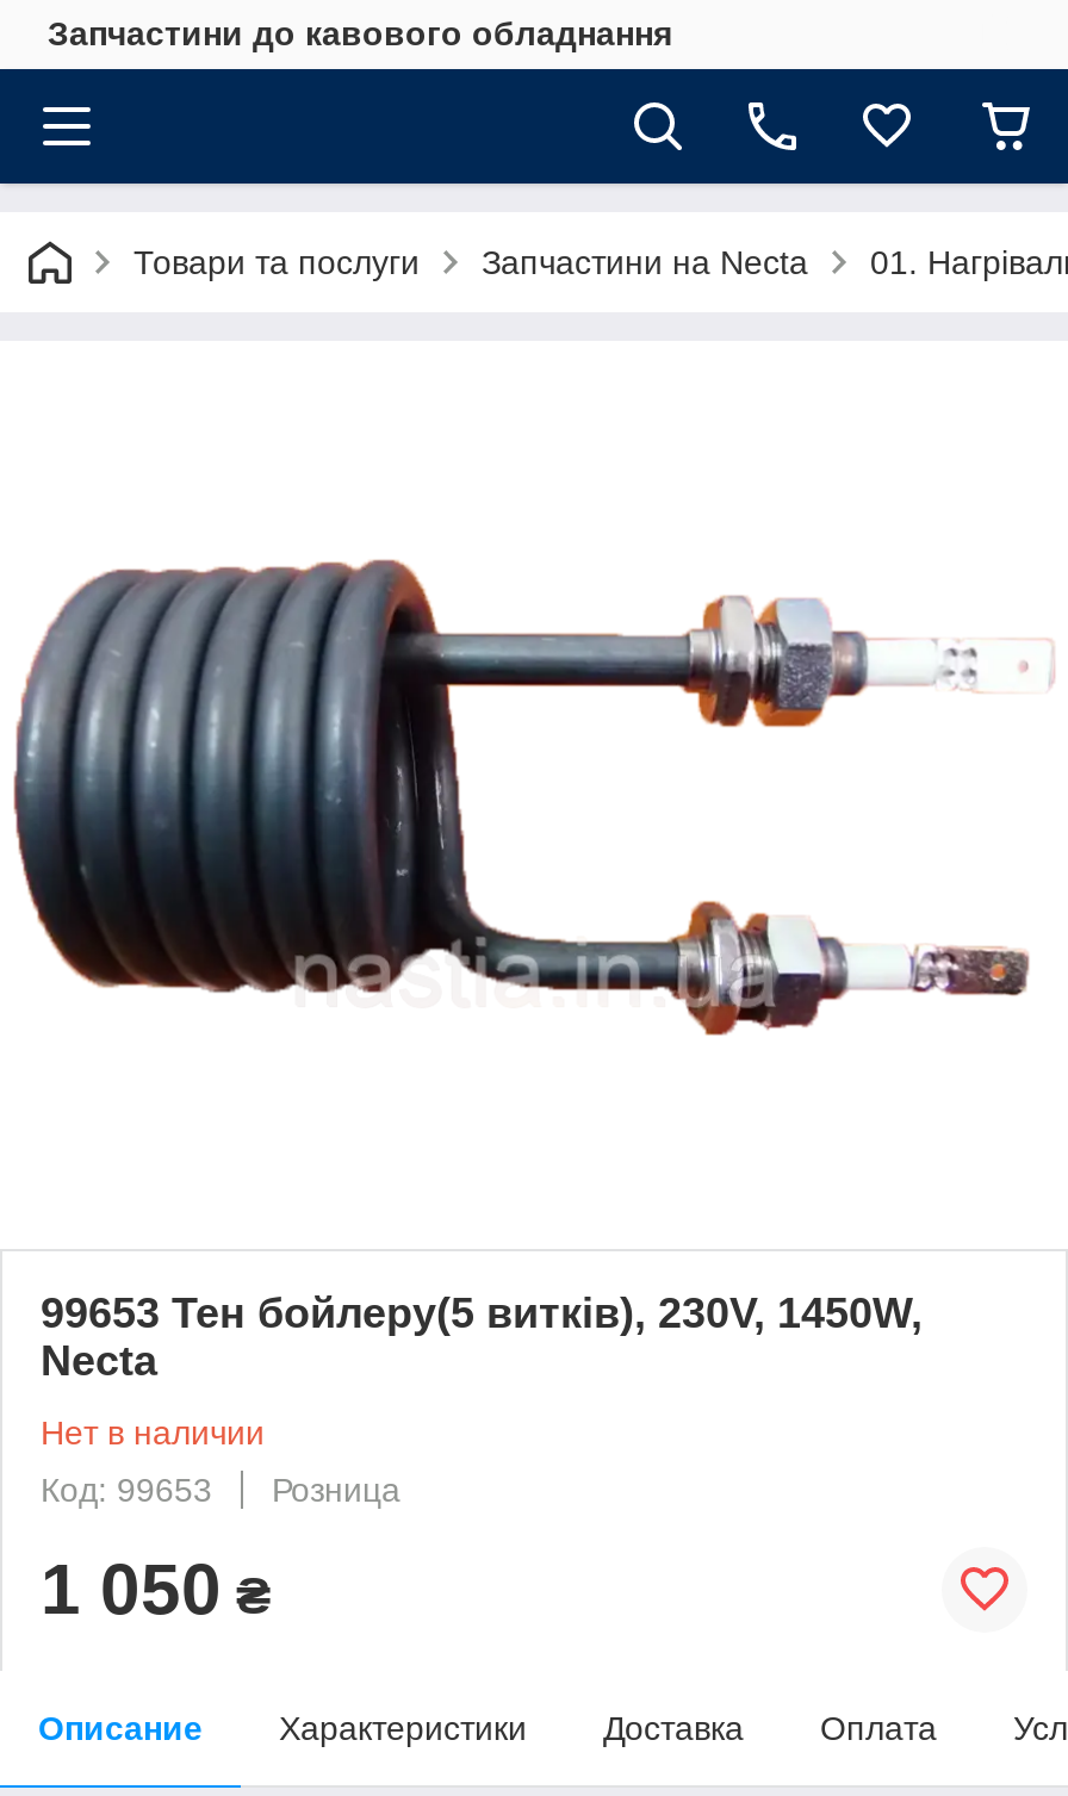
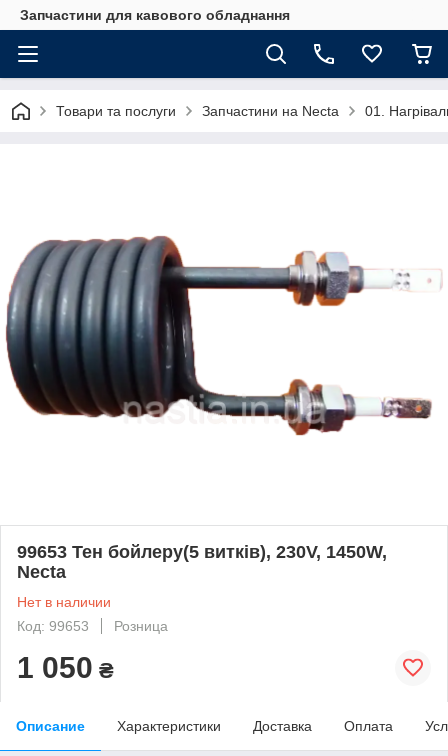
[48,14,672,52] Запчастини до кавового обладнання -> [20,7,290,23] Запчастини для кавового обладнання

